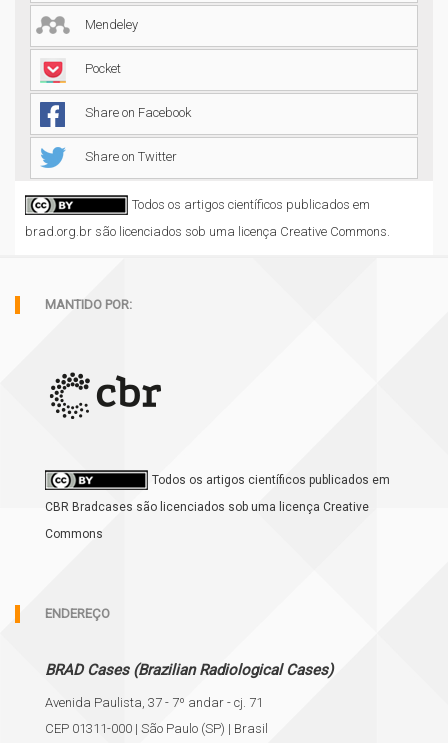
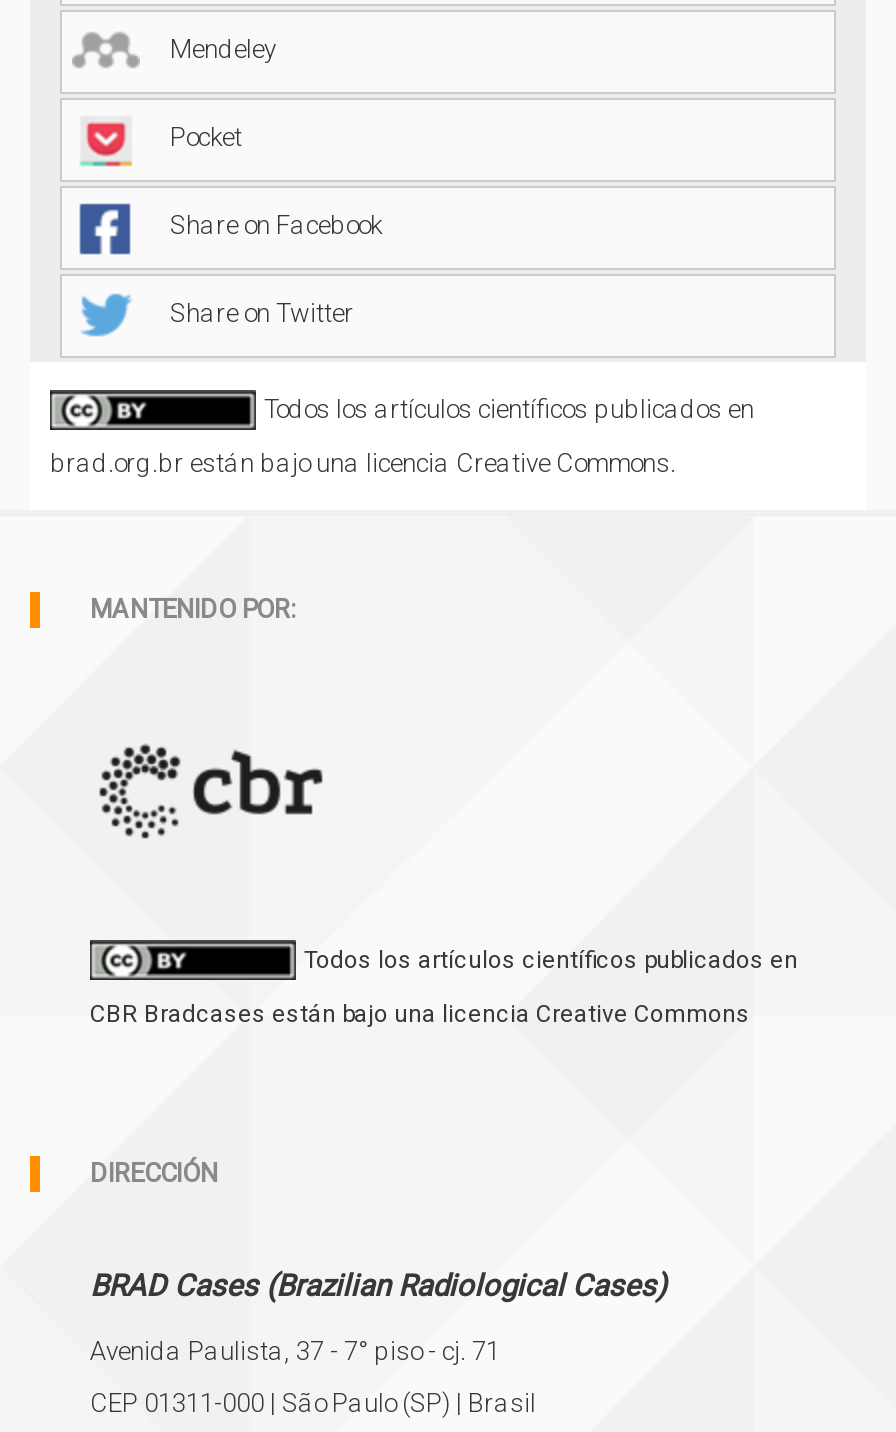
[25,197,390,239] Todos os artigos científicos publicados em | brad.org.br são licenciados sob uma licença Creative Commons. -> [50,394,754,478] Todos los artículos científicos publicados en | brad.org.br están bajo una licencia Creative Commons.
[45,297,132,312] MANTIDO POR: -> [90,594,296,624] MANTENIDO POR:
[45,473,390,541] Todos os artigos científicos publicados em | CBR Bradcases são licenciados sob uma licença Creative | Commons -> [90,946,798,1028] Todos los artículos científicos publicados en | CBR Bradcases están bajo una licencia Creative Commons
[45,606,110,621] ENDEREÇO -> [90,1158,218,1188] DIRECCIÓN
[45,695,263,710] Avenida Paulista, 37 - 7º andar - cj. 71 -> [90,1336,500,1366] Avenida Paulista, 37 - 7° piso - cj. 71

